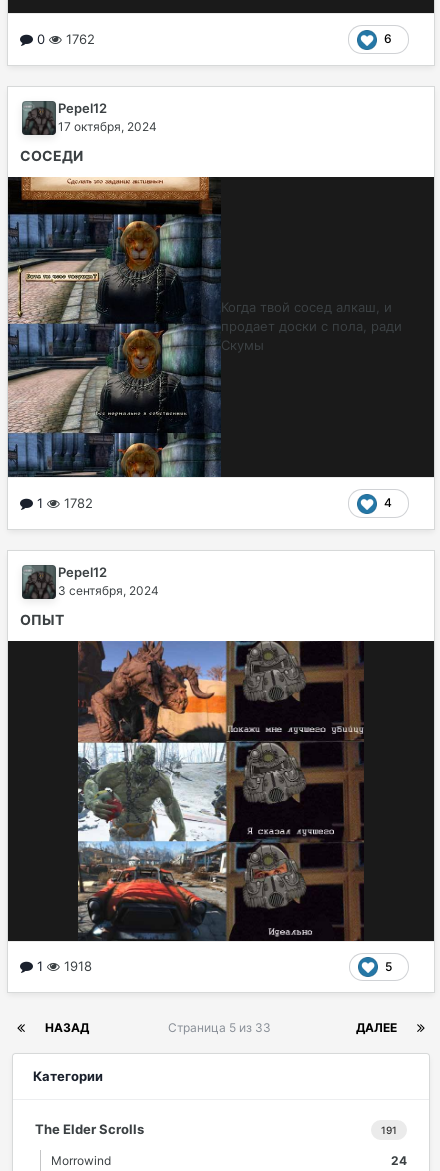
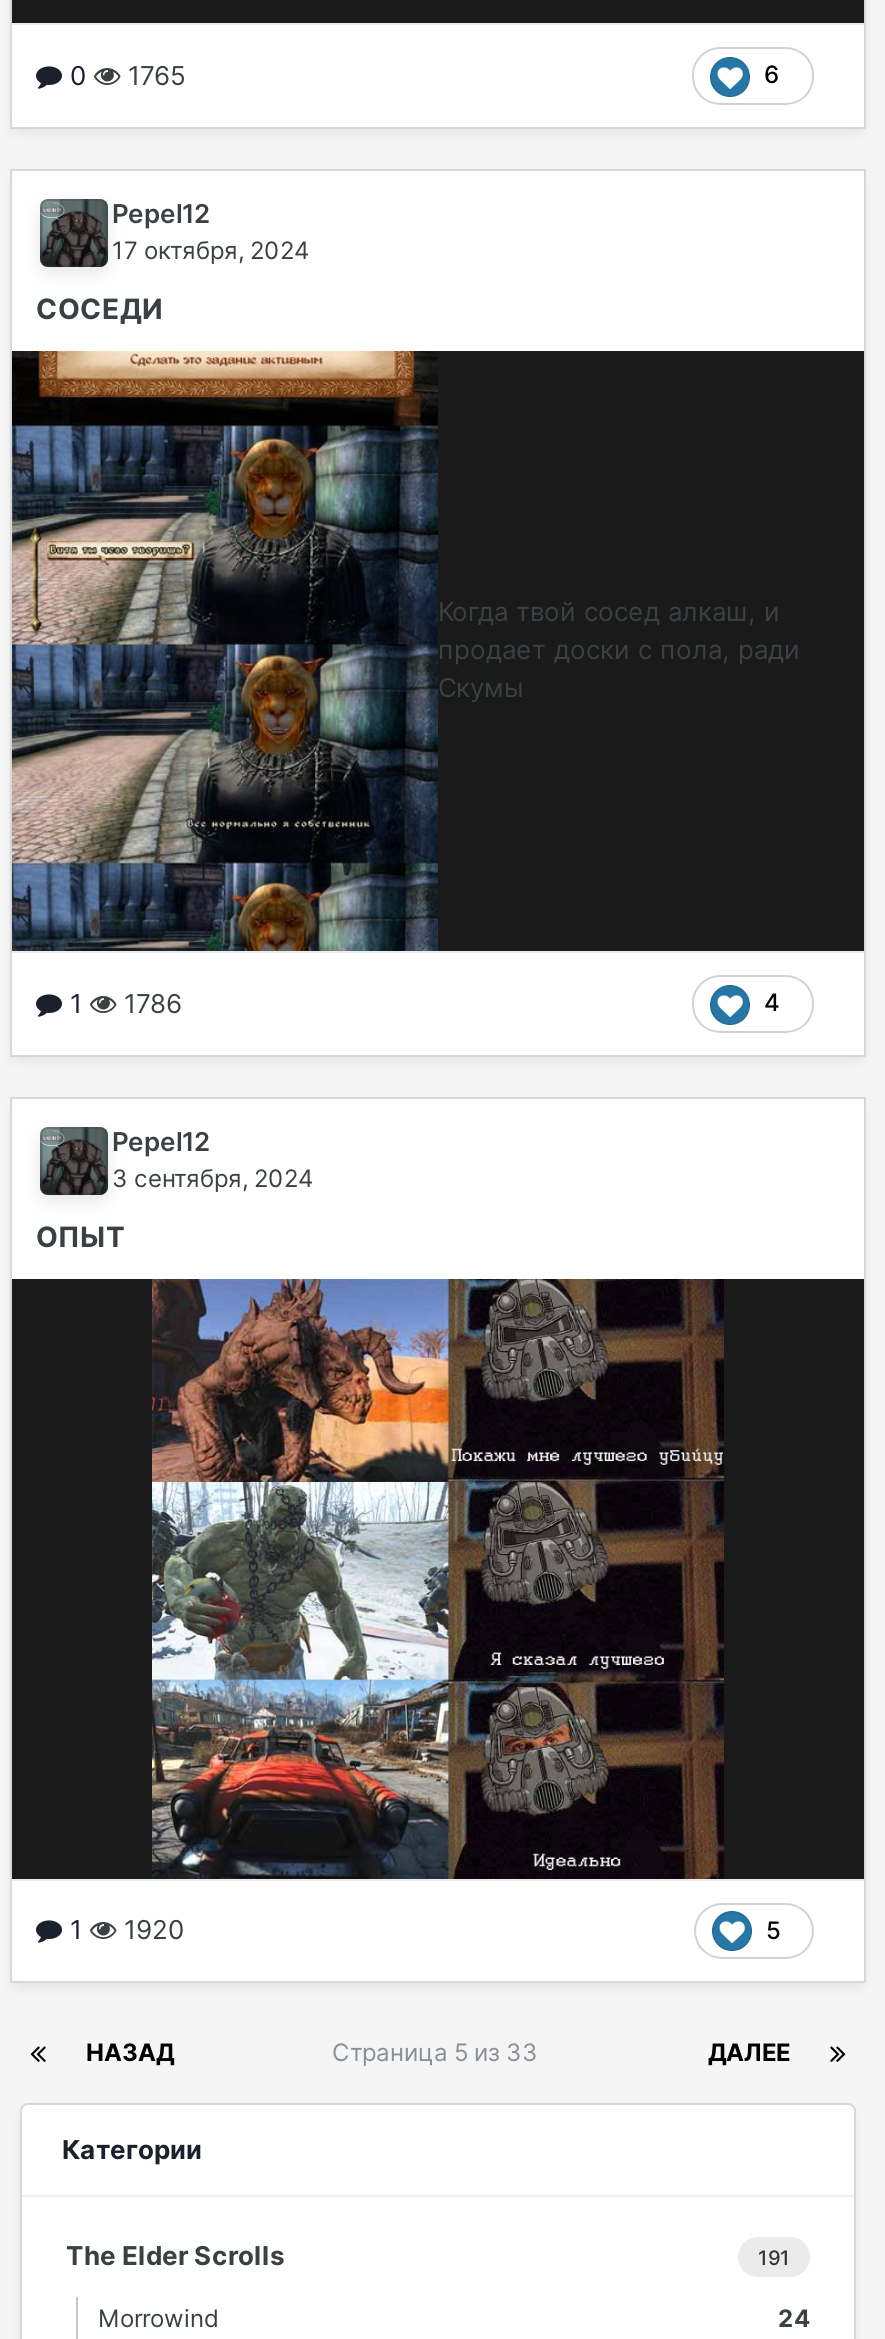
[33,31,95,47] 0 1762 -> [62,59,186,91] 0 1765
[33,495,93,511] 1 1782 -> [62,986,182,1018] 1 1786
[33,958,92,974] 1 1918 -> [62,1914,184,1946] 1 1920

